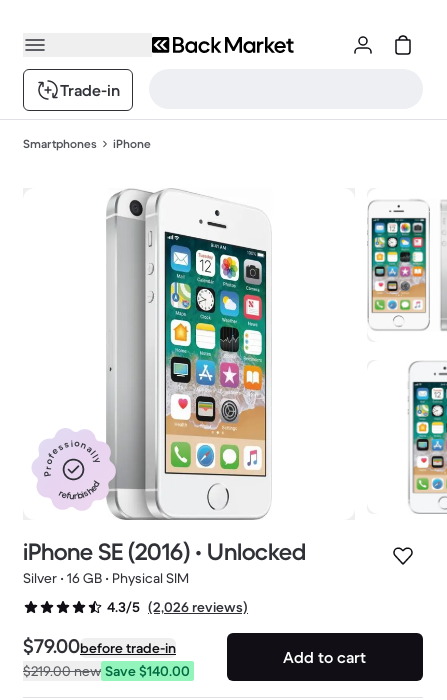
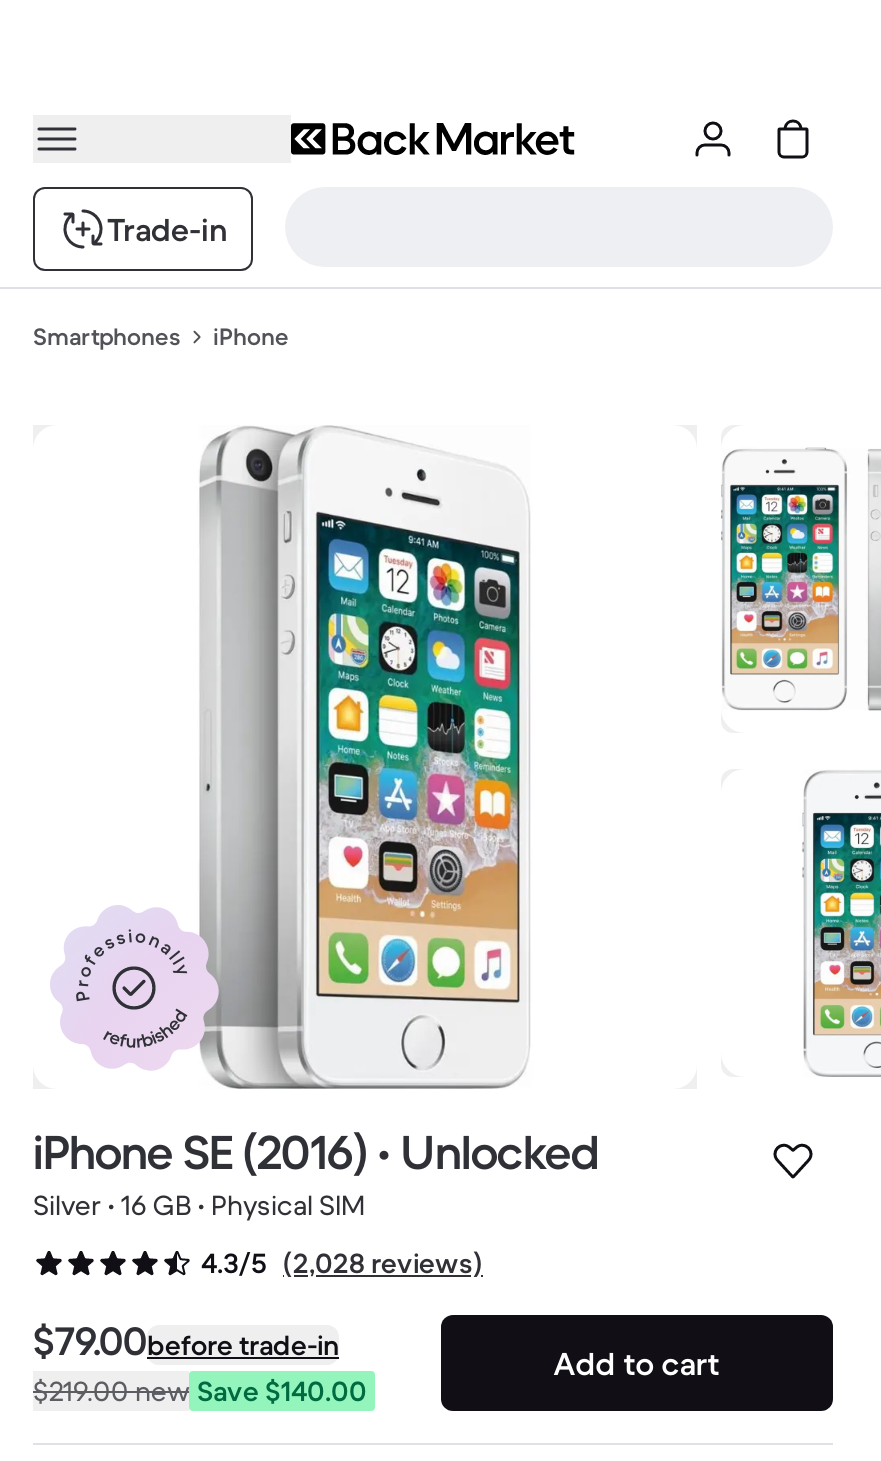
[107,598,248,616] 4.3/5 (2,026 reviews) -> [201,1245,483,1282] 4.3/5 (2,028 reviews)

